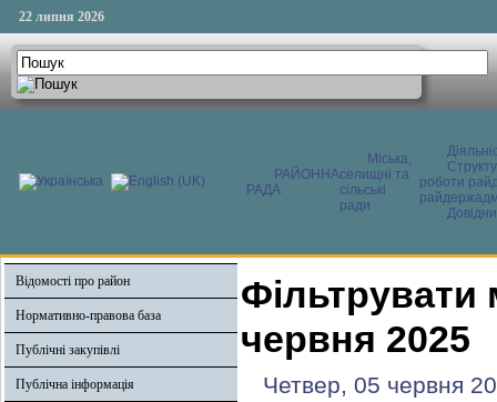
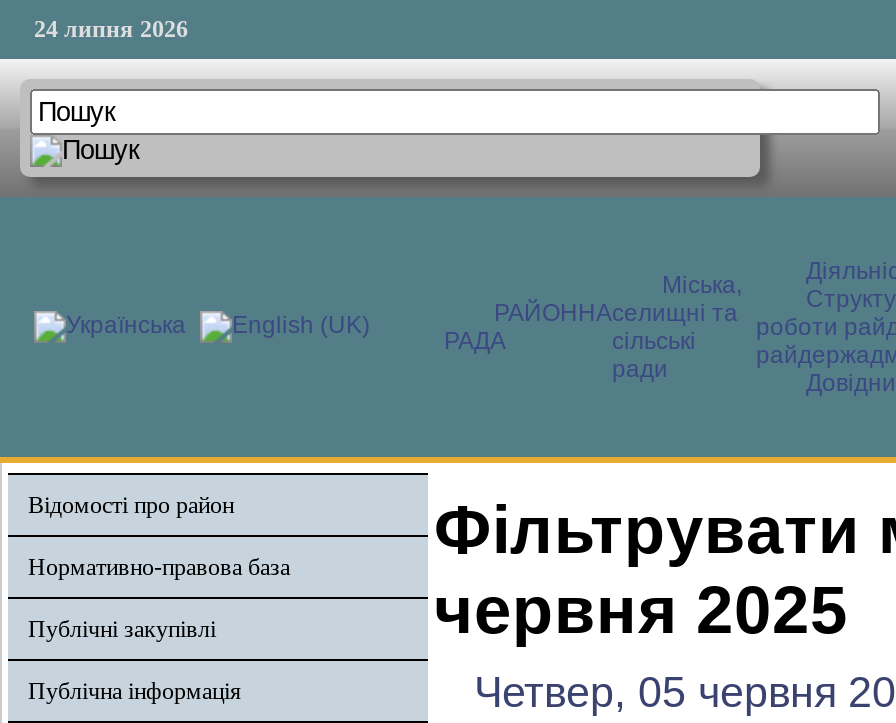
[19,9,104,24] 22 липня 2026 -> [34,15,188,43] 24 липня 2026

